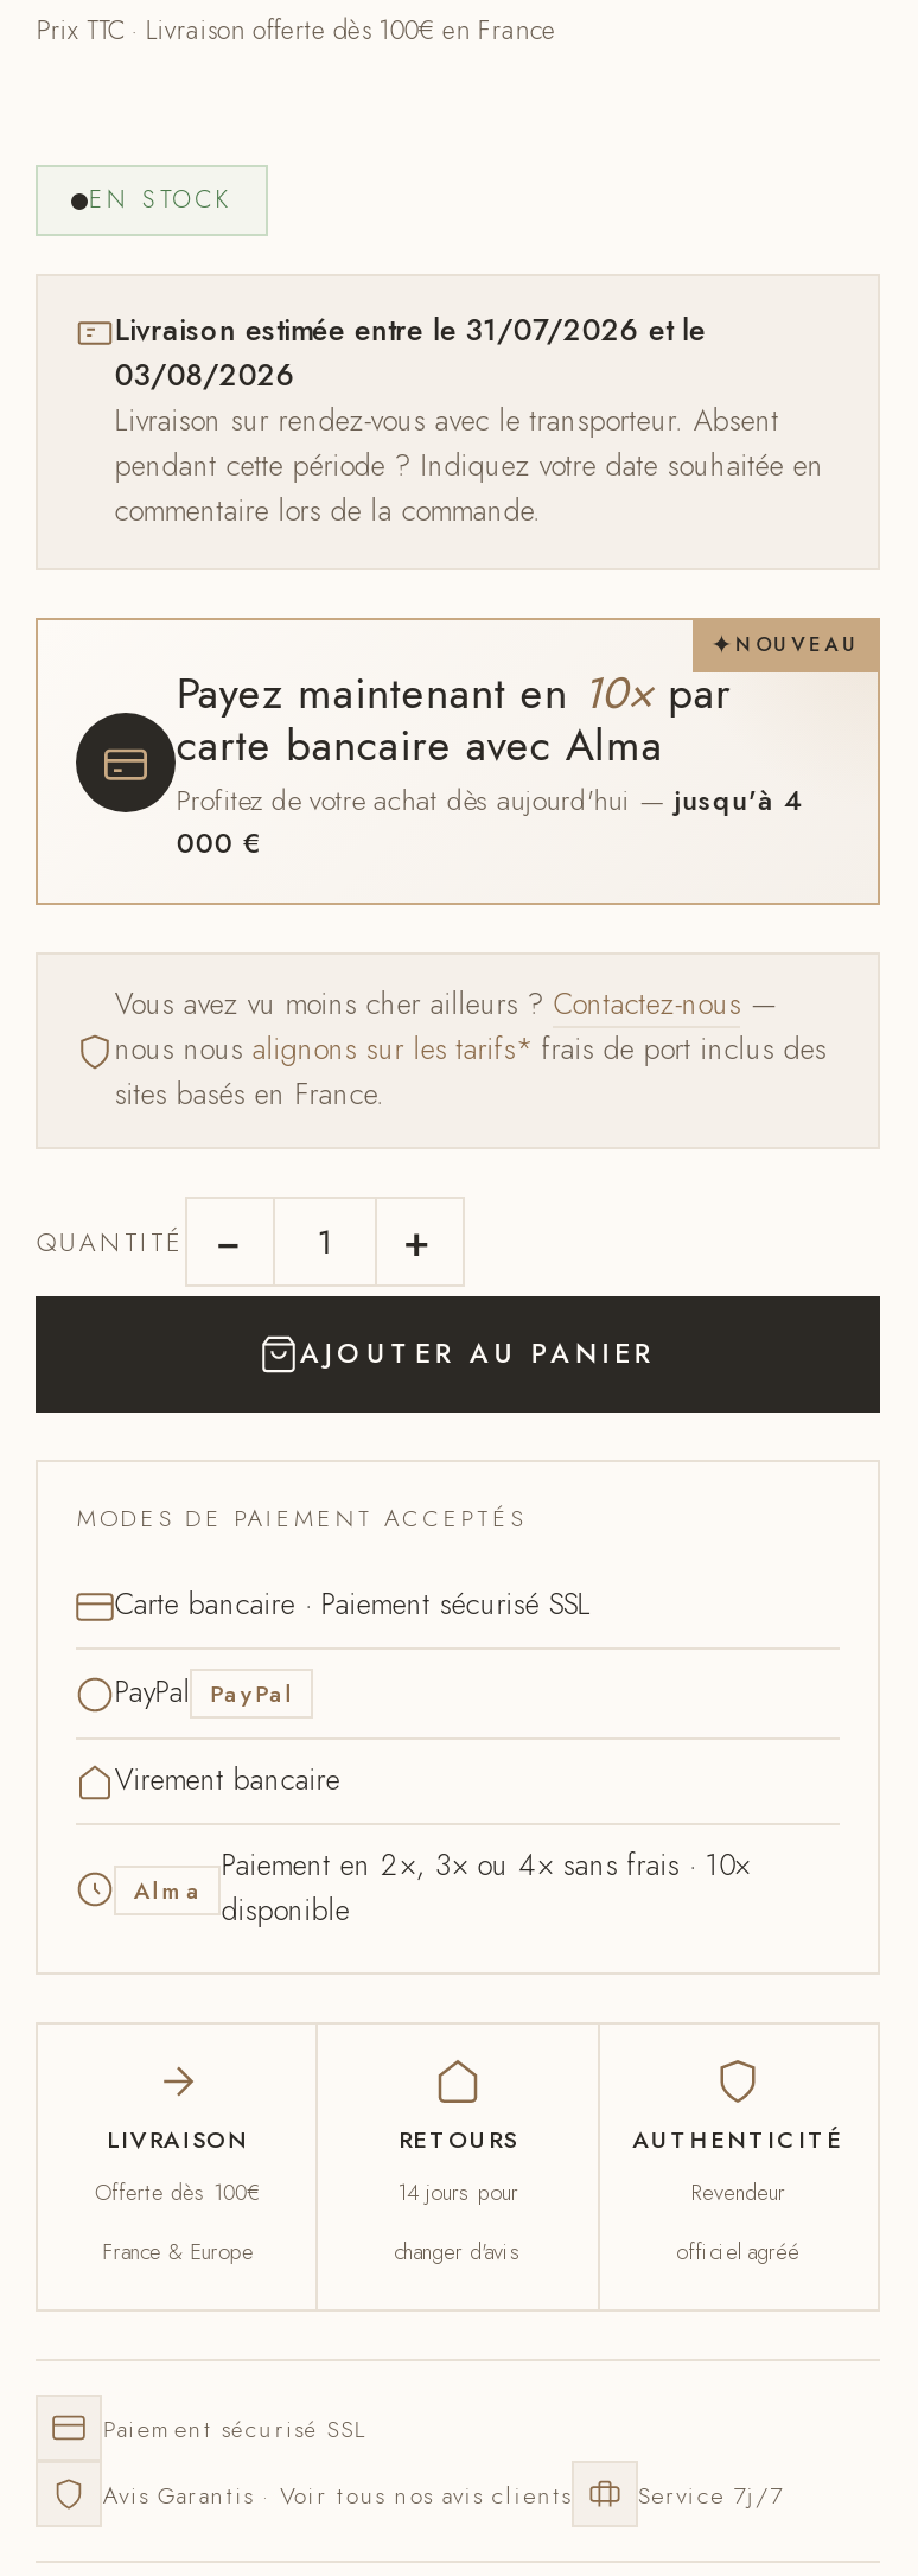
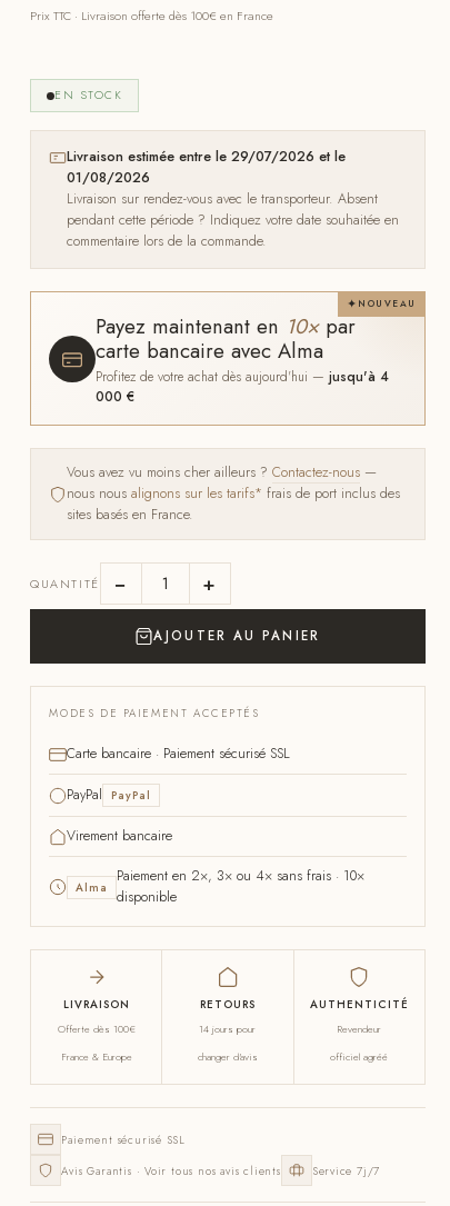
[115,310,705,353] Livraison estimée entre le 31/07/2026 et le -> [67,147,346,167] Livraison estimée entre le 29/07/2026 et le
[115,355,295,398] 03/08/2026 -> [67,168,150,188] 01/08/2026

